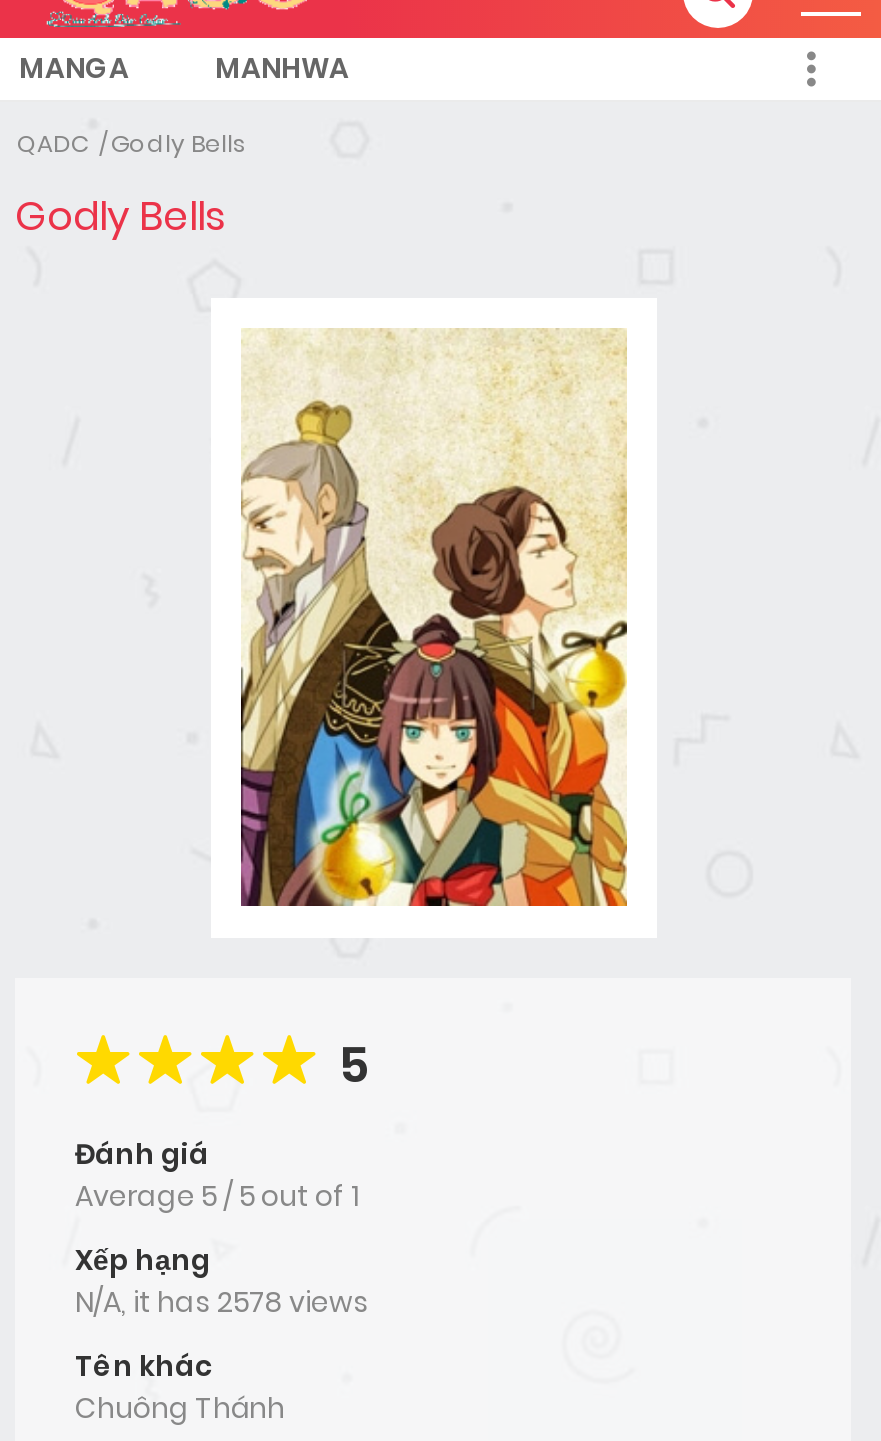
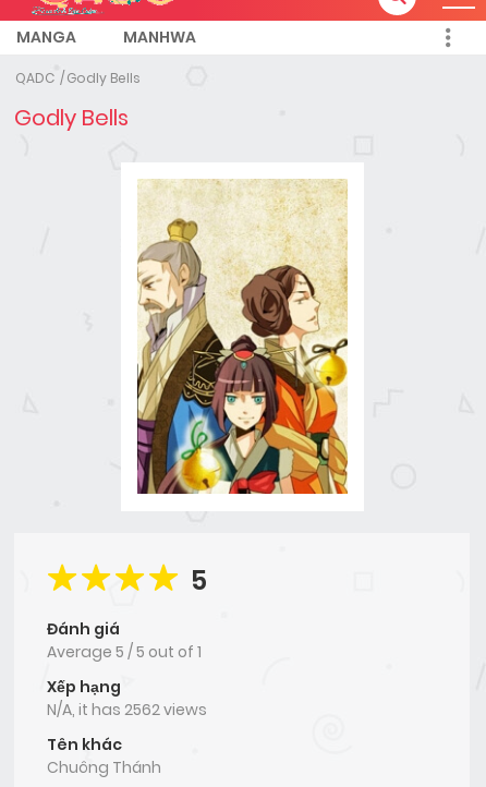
[75,1281,369,1321] N/A, it has 2578 views -> [47,698,207,720] N/A, it has 2562 views

